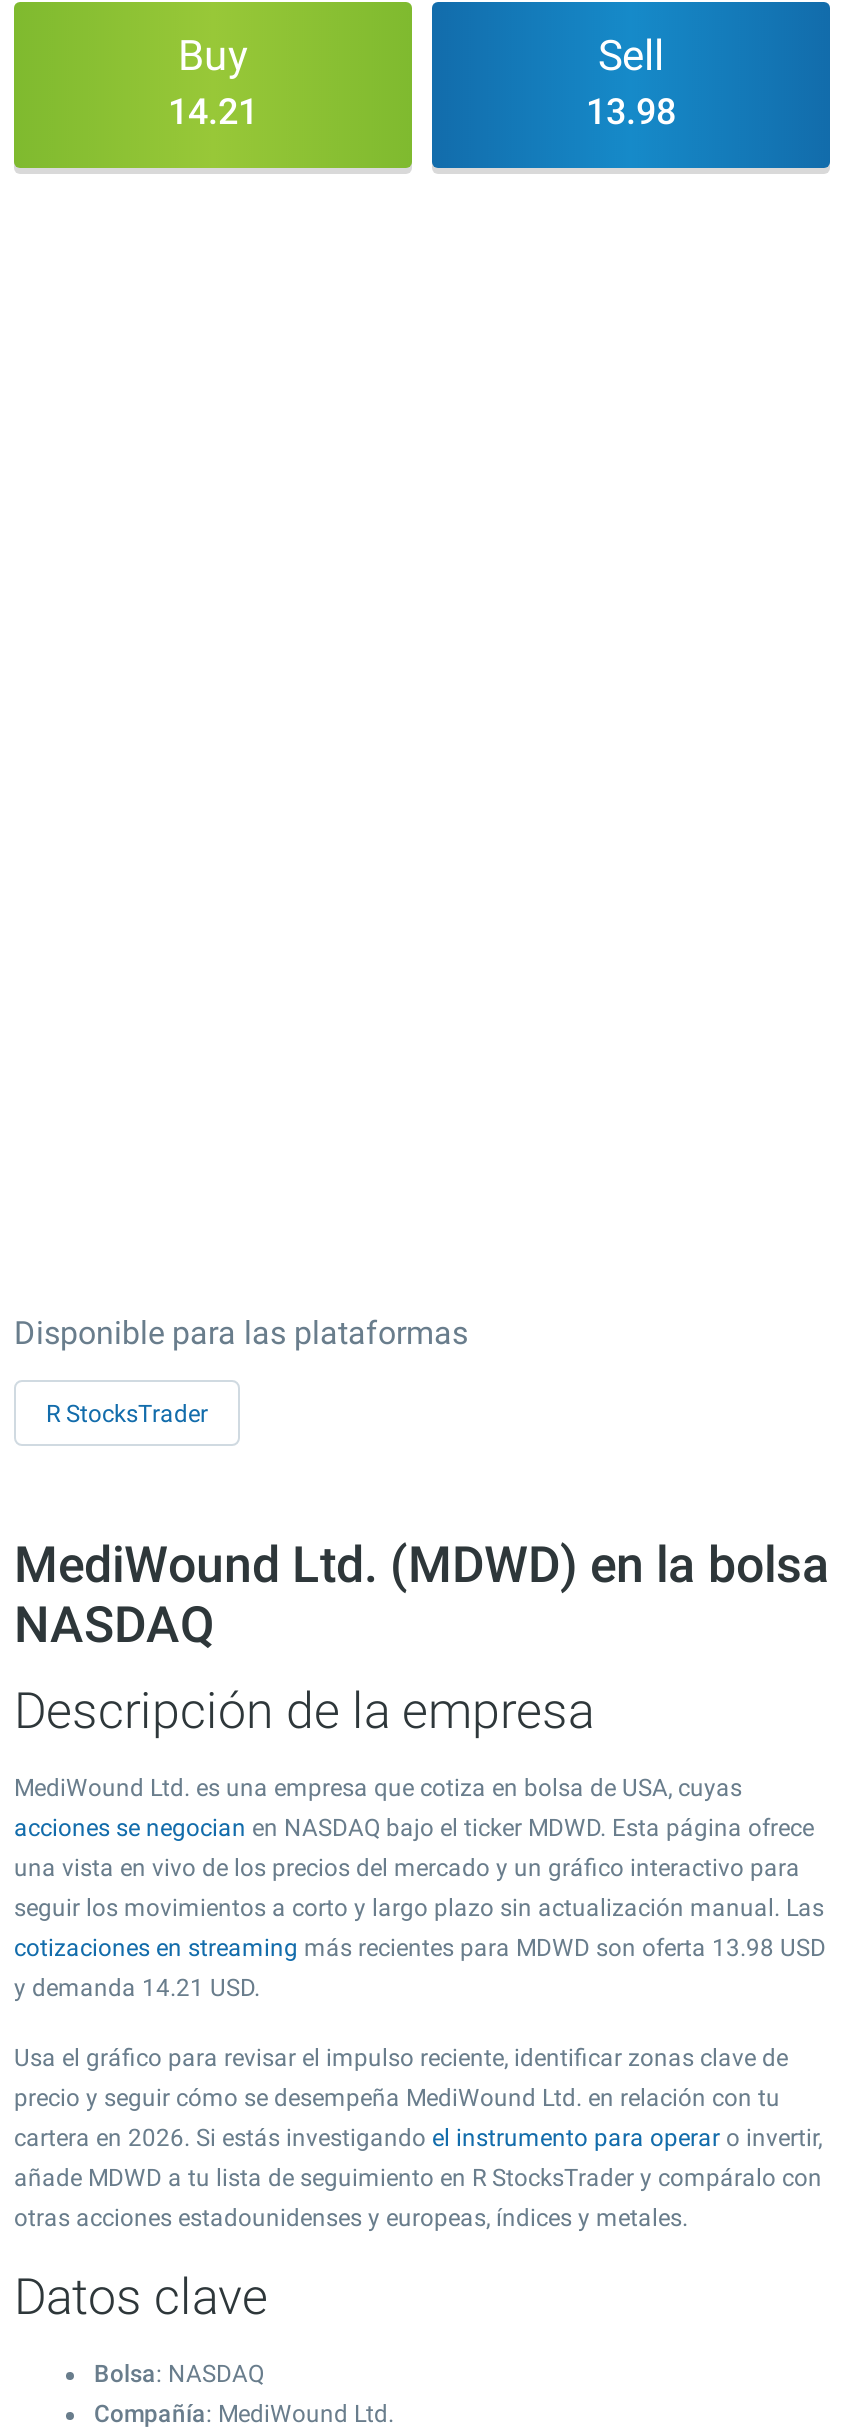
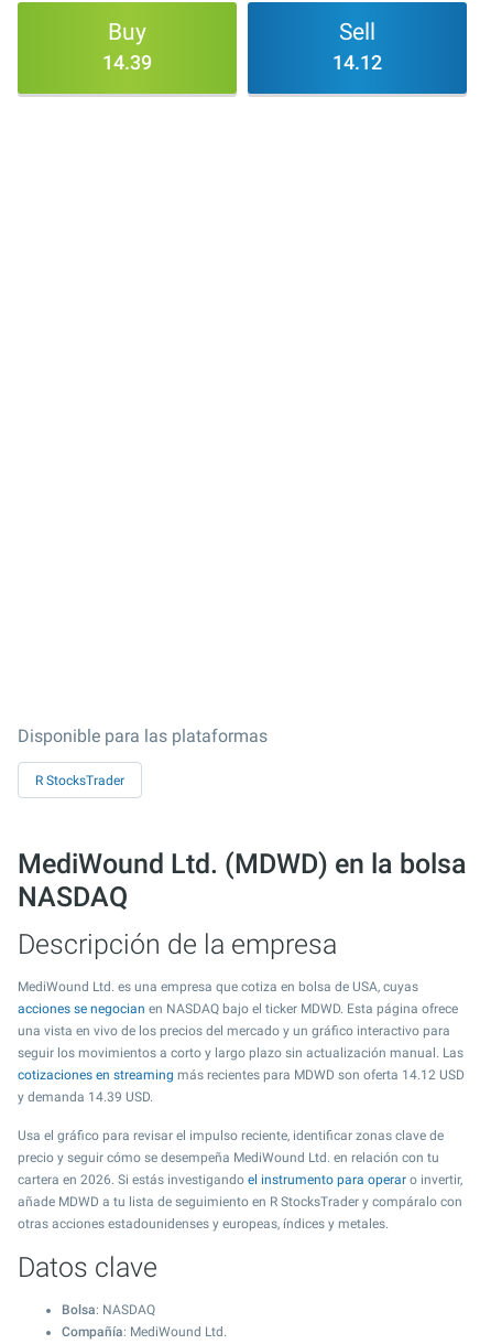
[168,90,258,132] 14.21 -> [102,51,152,74] 14.39
[586,90,676,132] 13.98 -> [332,51,382,74] 14.12
[14,1934,826,1962] cotizaciones en streaming más recientes para MDWD son oferta 13.98 USD -> [18,1067,465,1083] cotizaciones en streaming más recientes para MDWD son oferta 14.12 USD
[14,1974,260,2002] y demanda 14.21 USD. -> [18,1089,153,1105] y demanda 14.39 USD.

